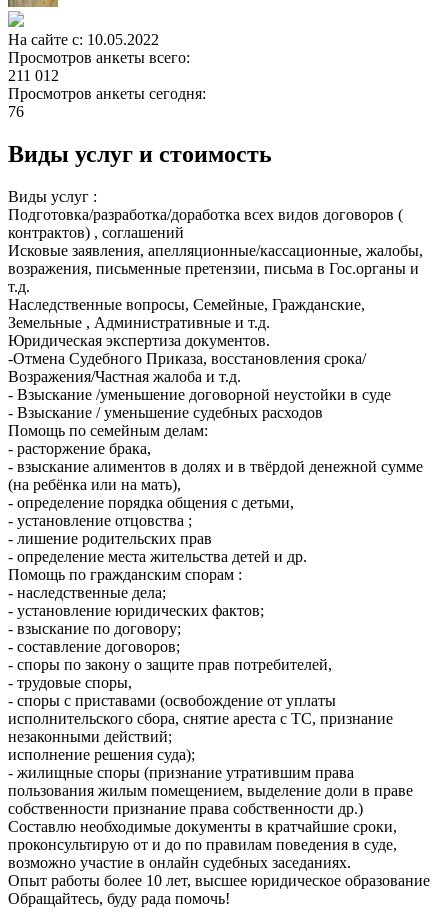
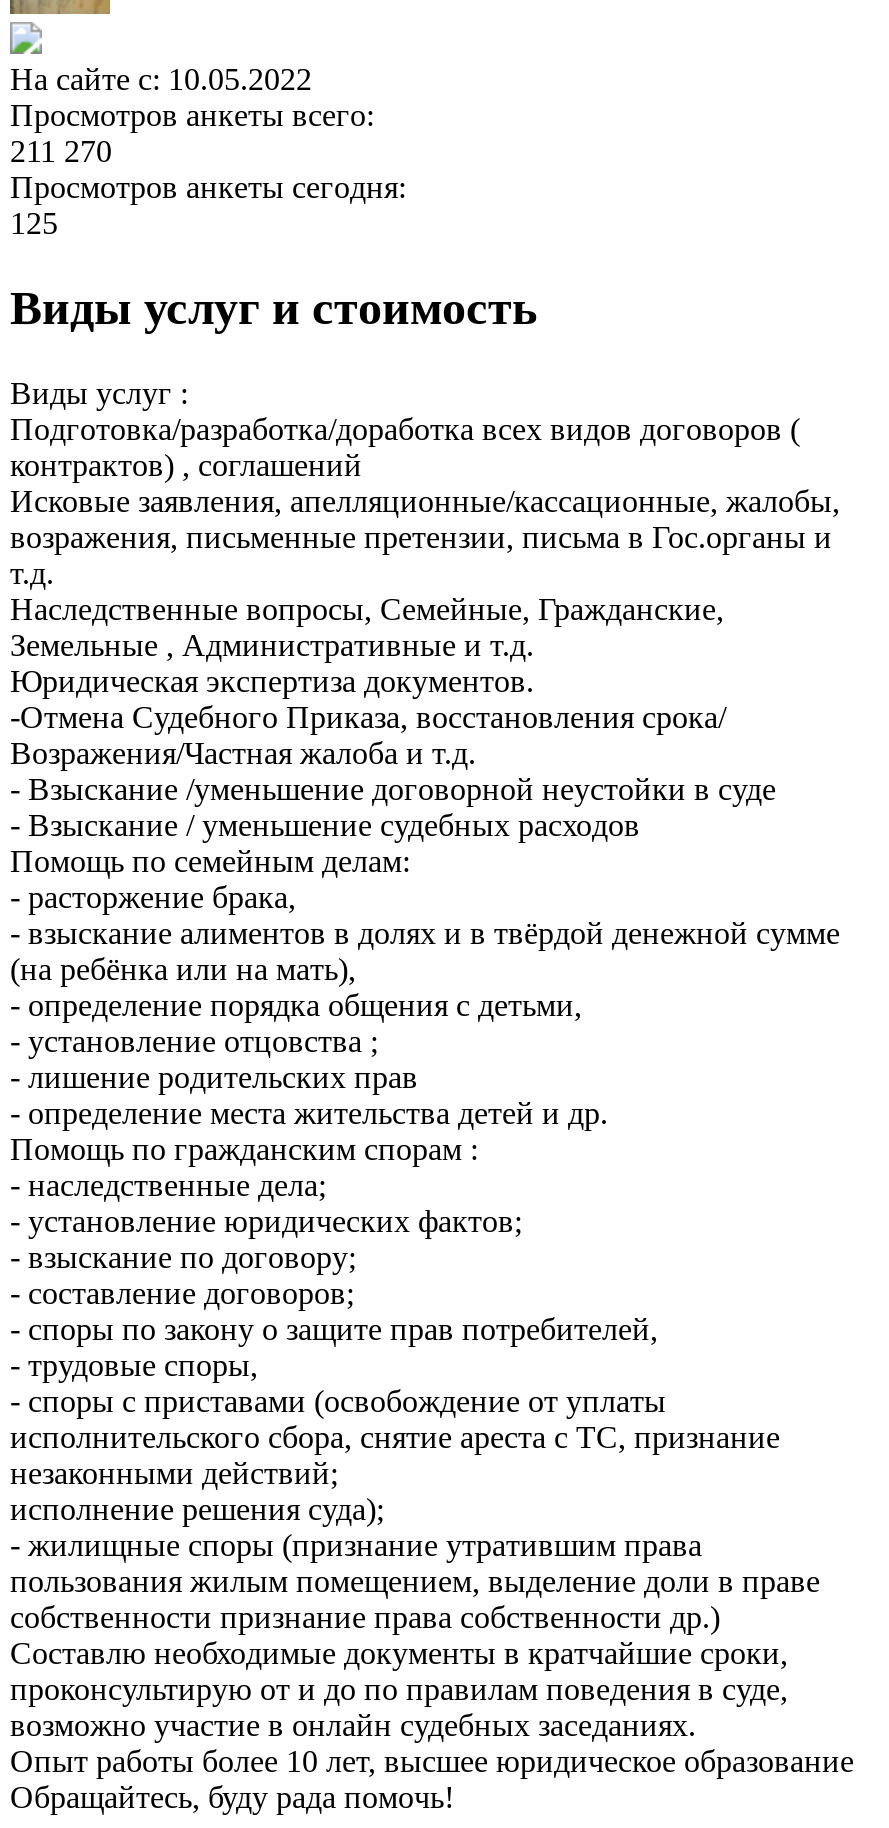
[8,67,59,84] 211 012 -> [10,134,112,168] 211 270
[8,103,24,120] 76 -> [10,206,58,240] 125

